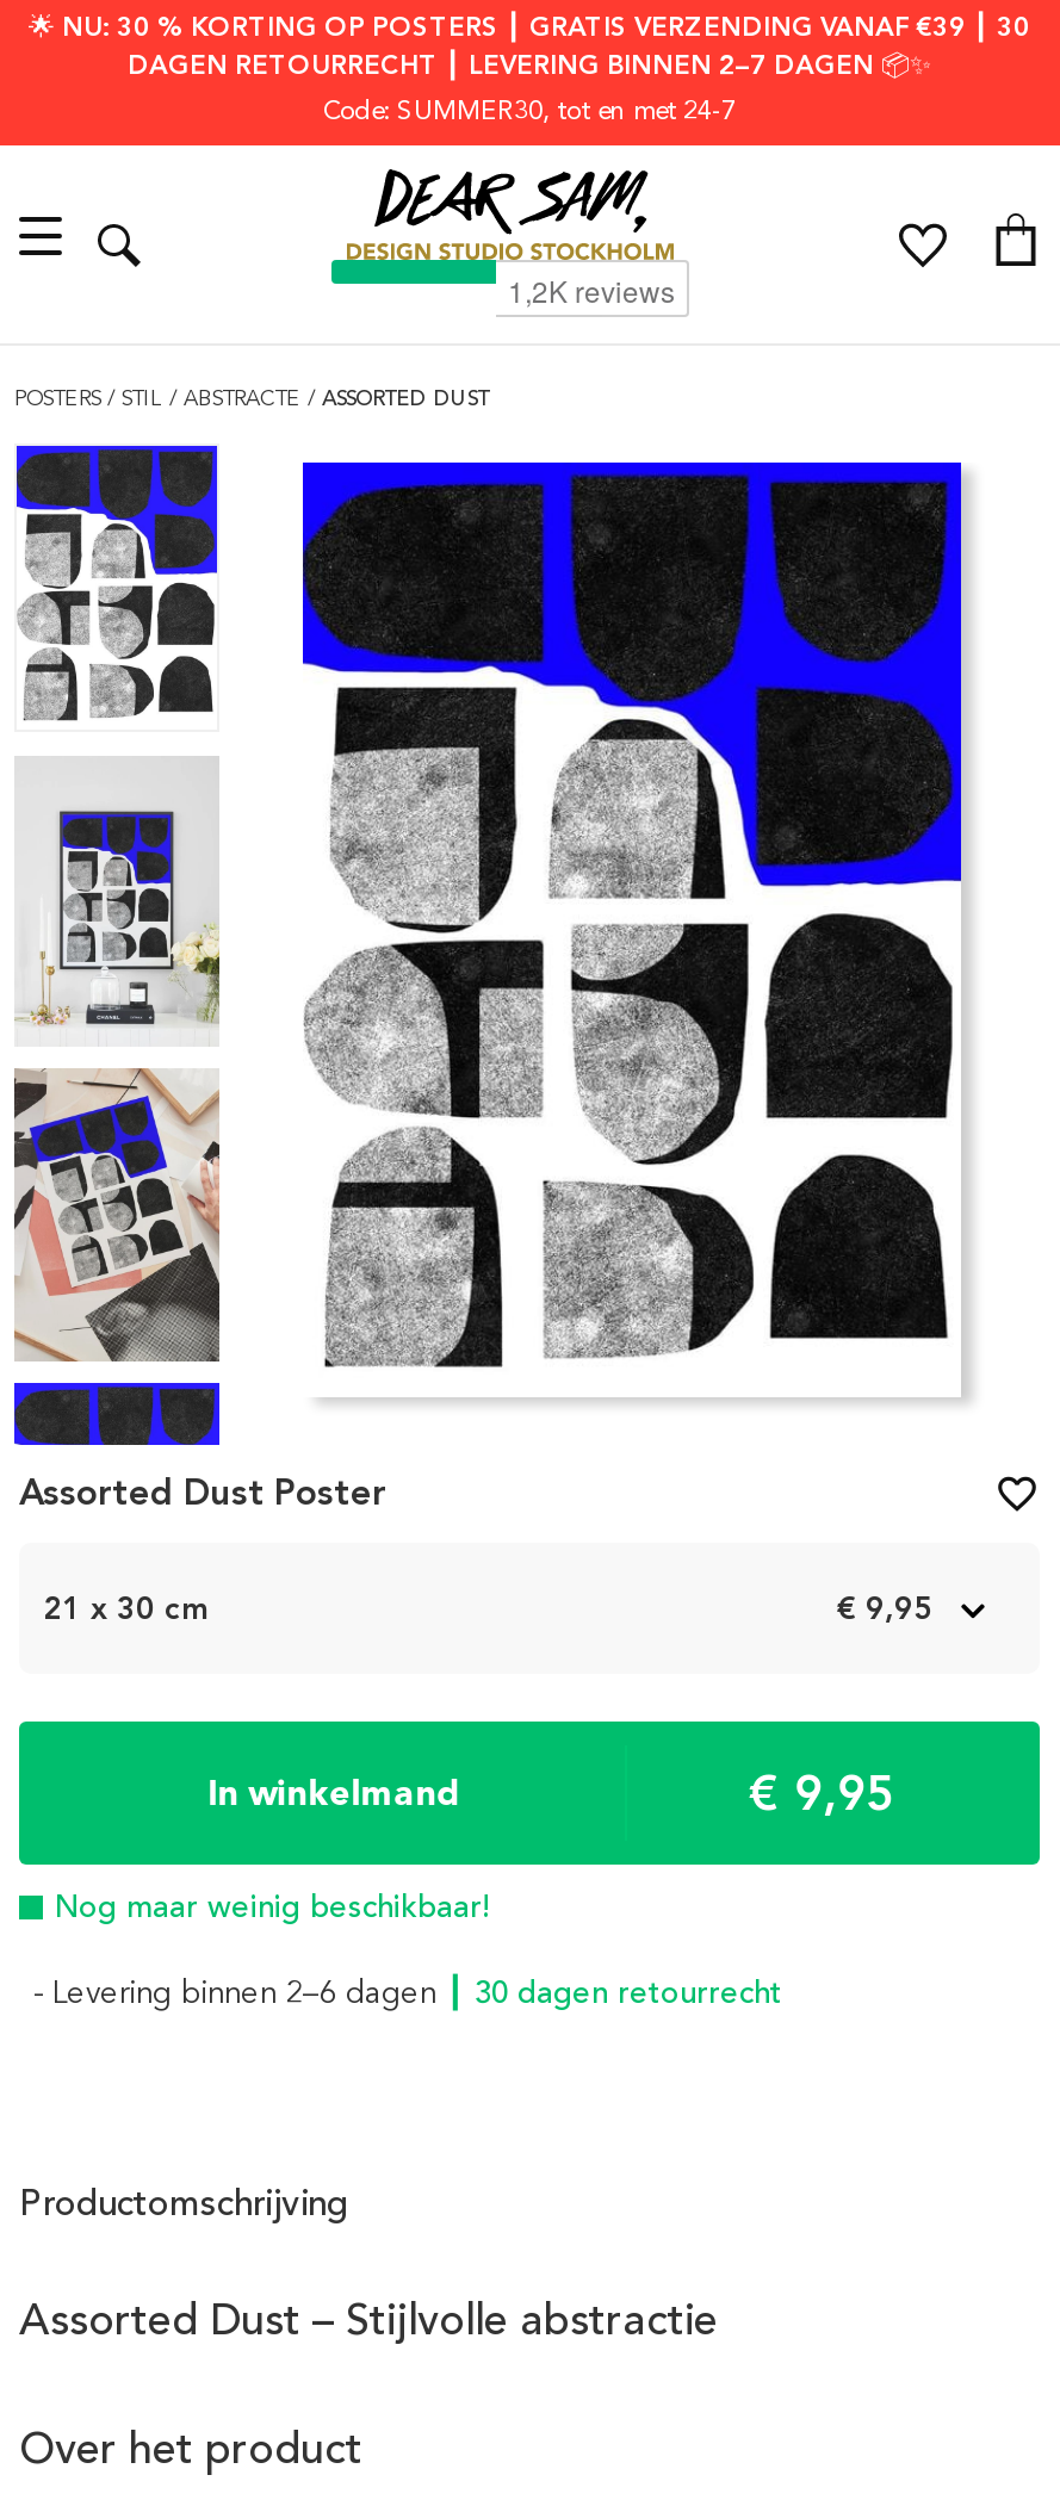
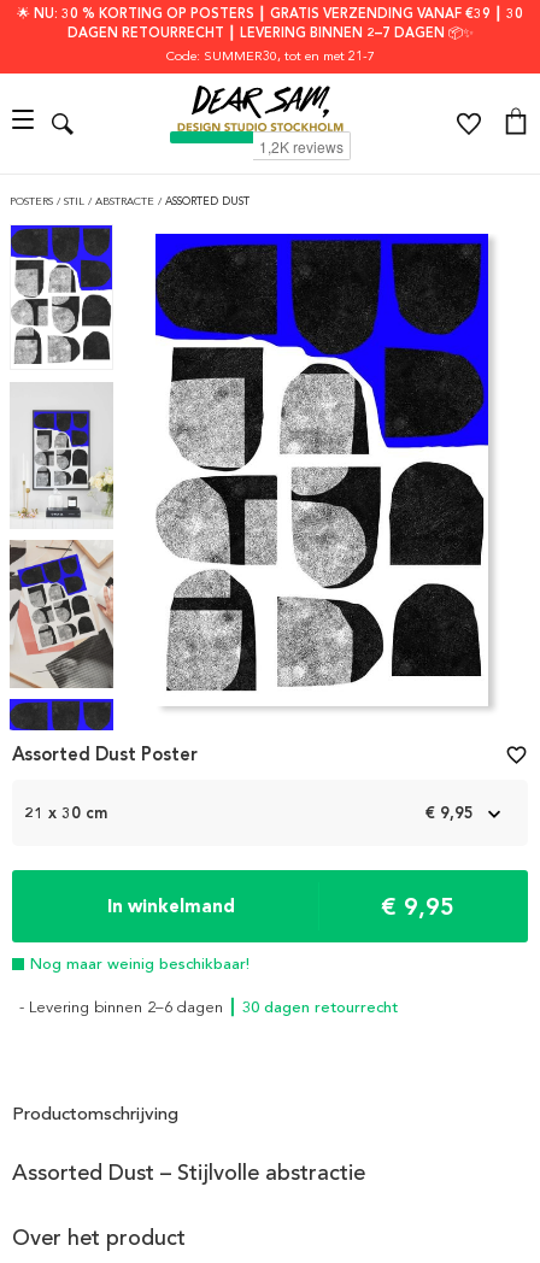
[323,93,736,126] Code: SUMMER30, tot en met 24-7 -> [166,47,374,64] Code: SUMMER30, tot en met 21-7

